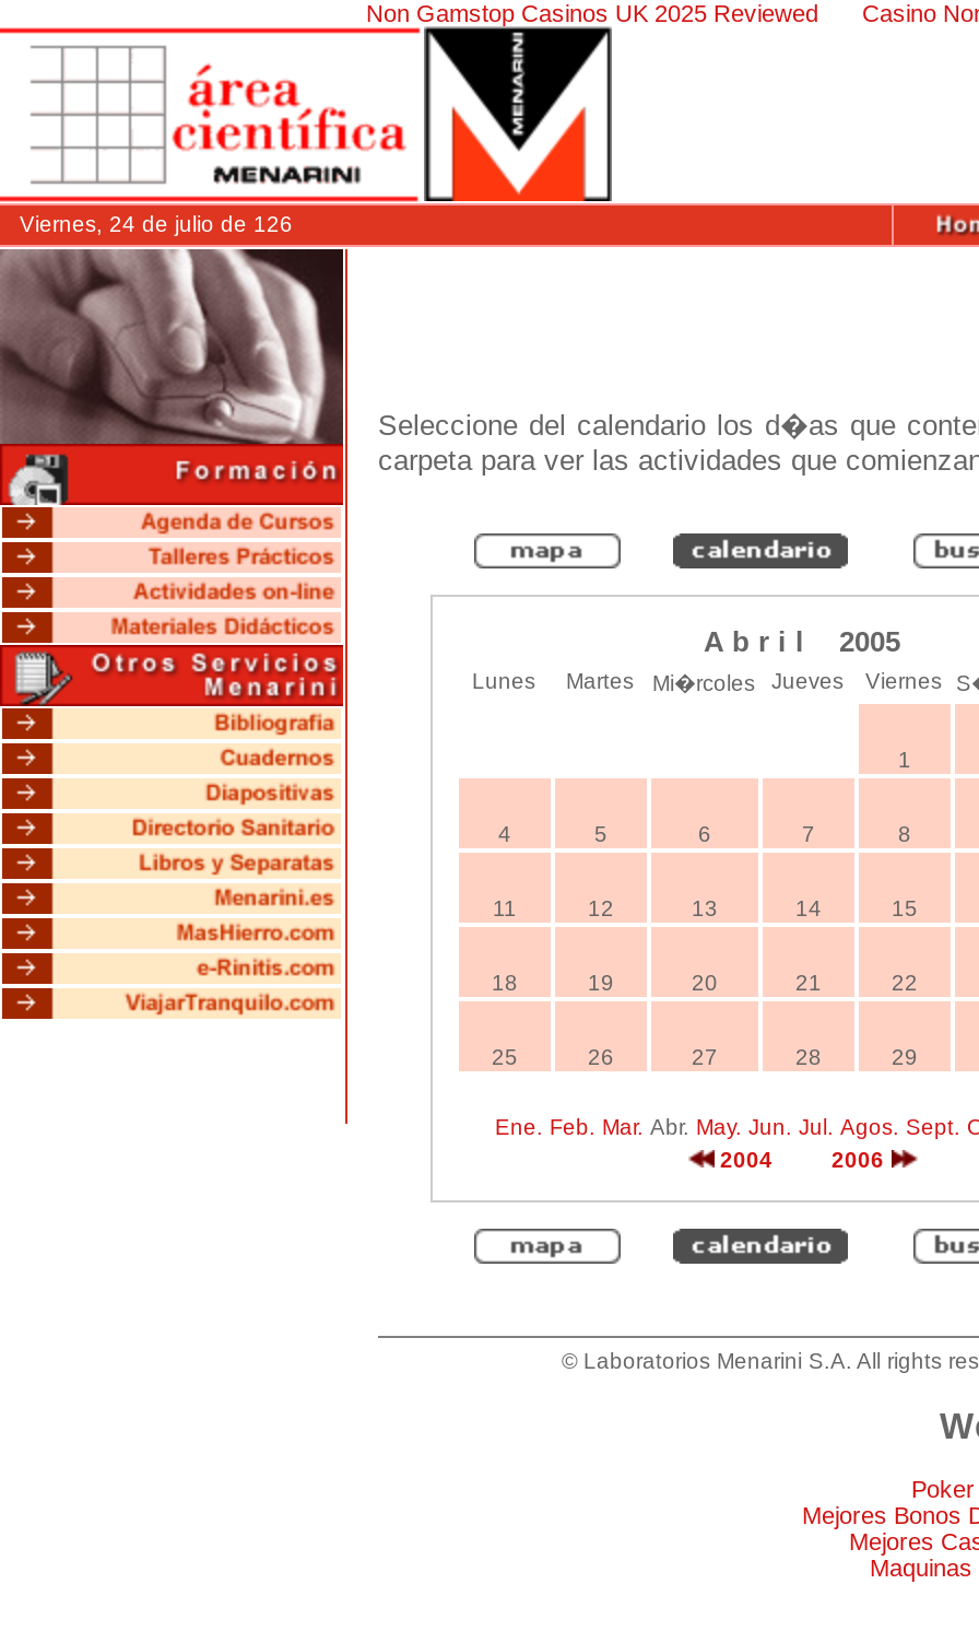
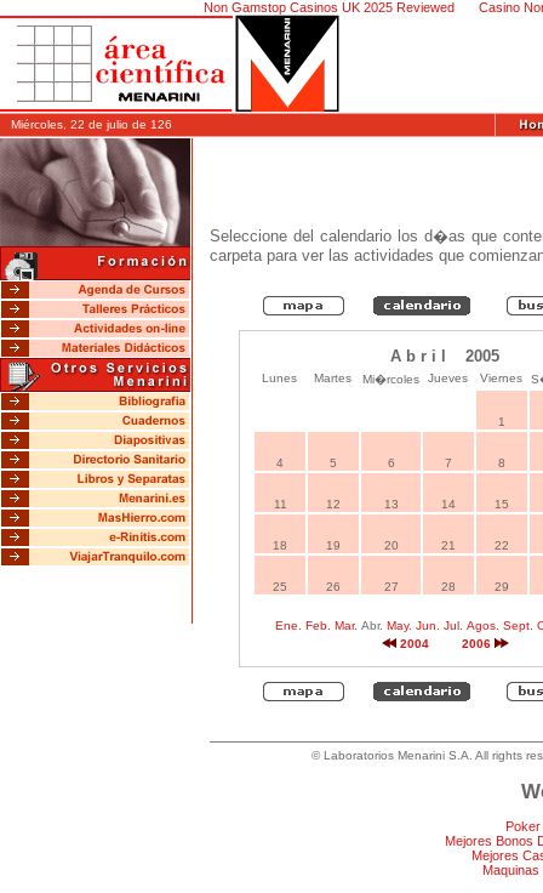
[20,212,293,236] Viernes, 24 de julio de 126 -> [11,118,172,131] Miércoles, 22 de julio de 126

